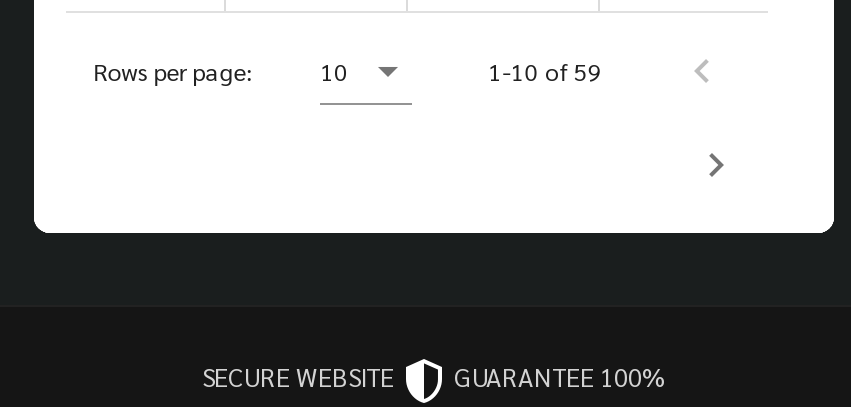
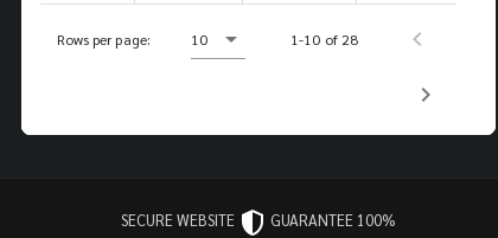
[488,55,602,87] 1-10 of 59 -> [290,29,358,48] 1-10 of 28

